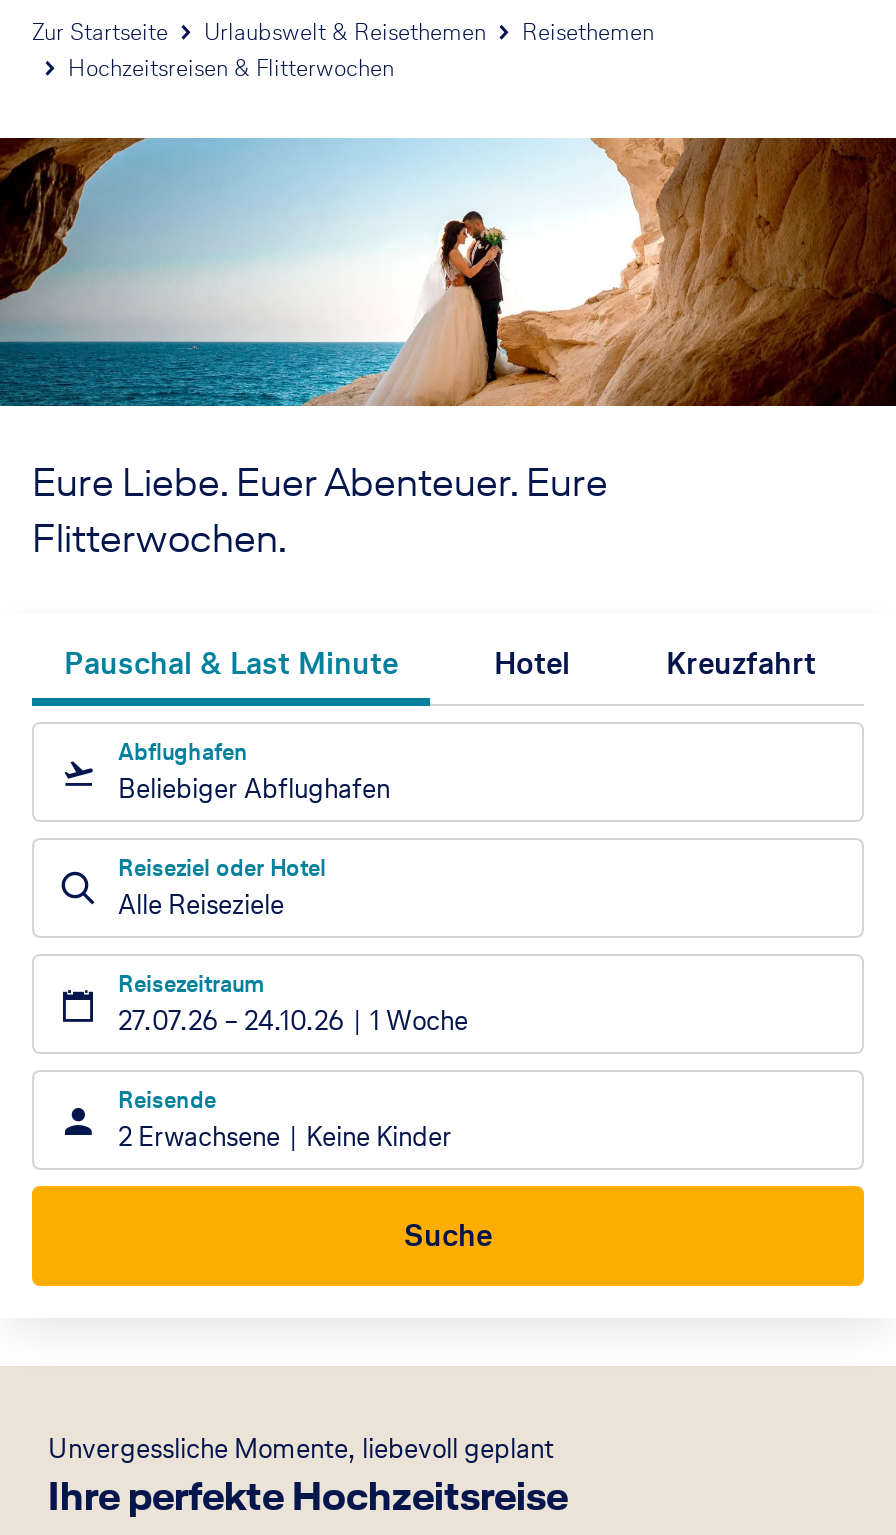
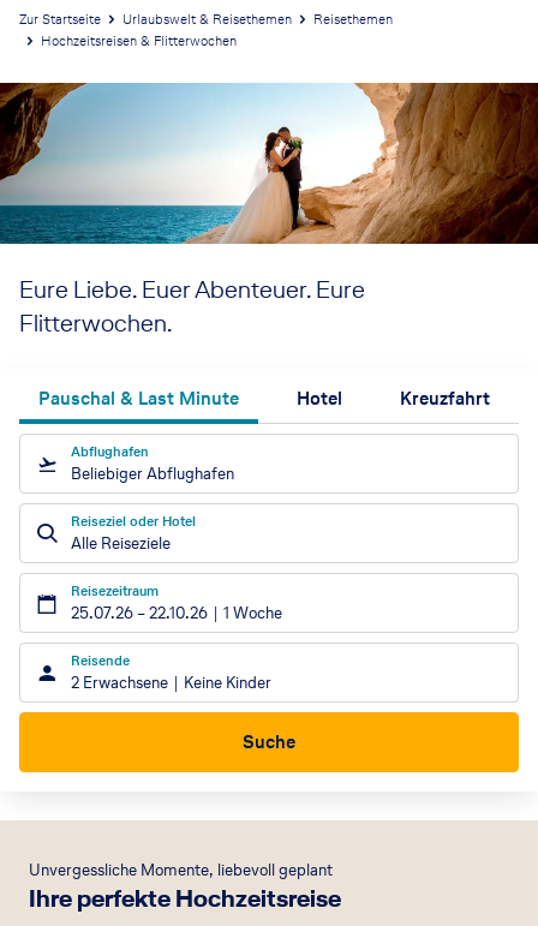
[118,1003,468,1041] 27.07.26 – 24.10.26 1 Woche -> [71,602,282,625] 25.07.26 – 22.10.26 1 Woche

